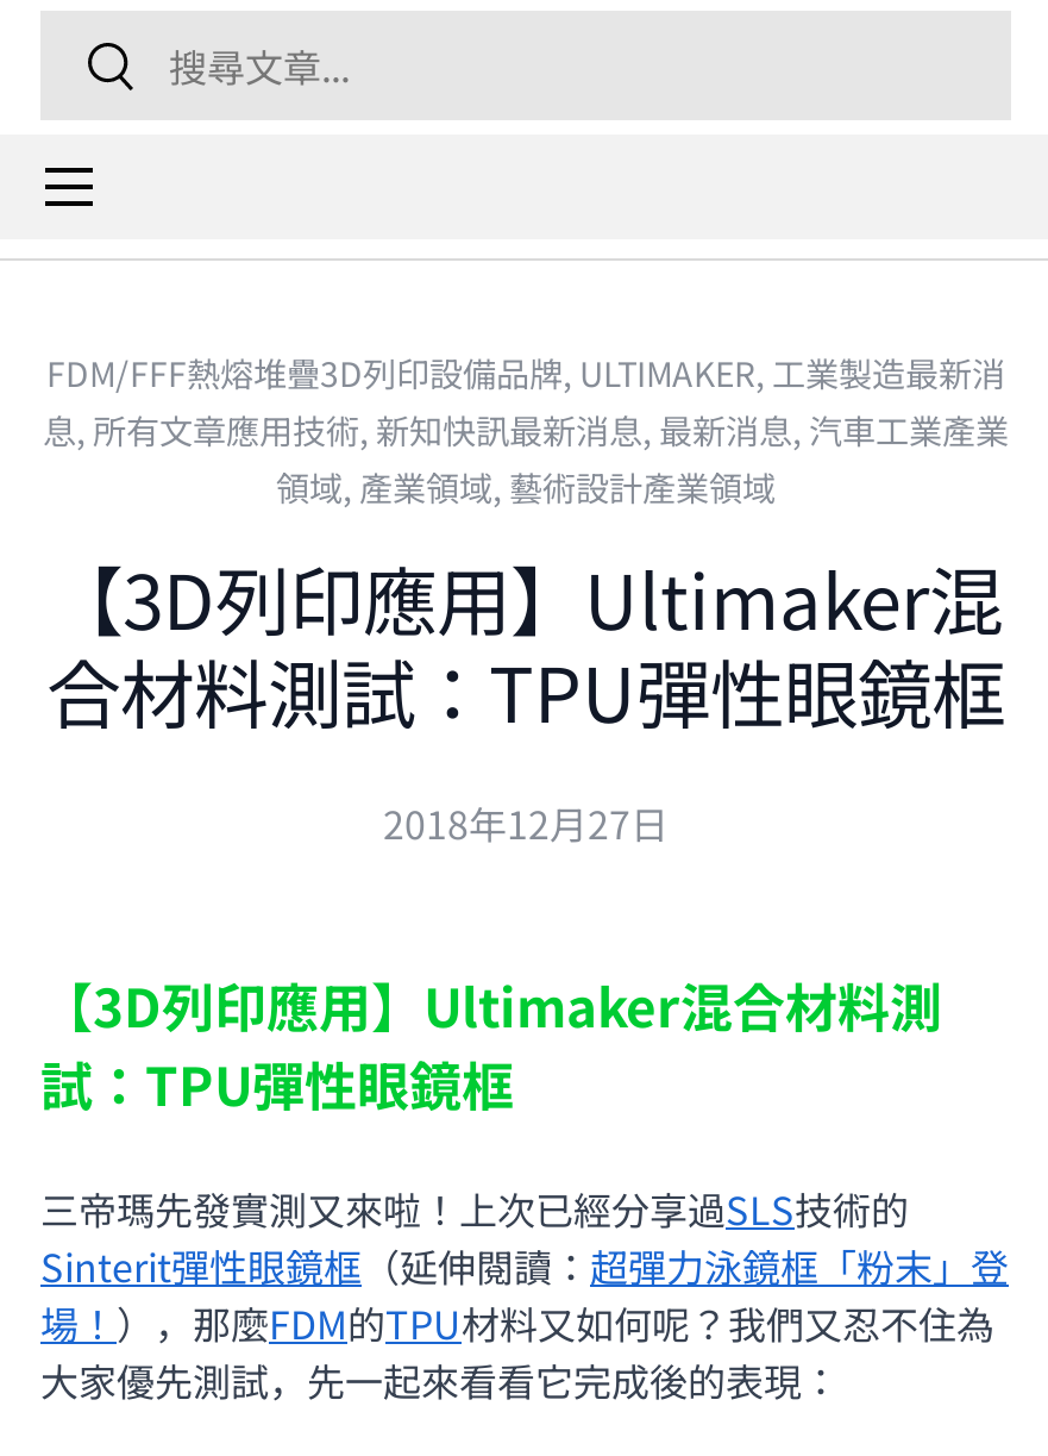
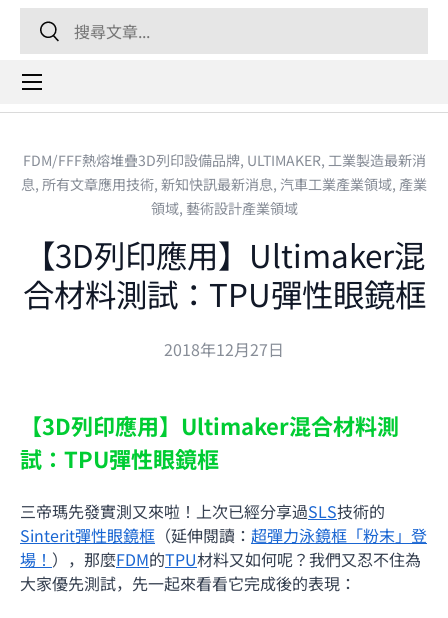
[43,405,1009,510] 息,所有文章應用技術,新知快訊最新消息,最新消息,汽車工業產業 | 領域,產業領域,藝術設計產業領域 -> [21,174,427,218] 息,所有文章應用技術,新知快訊最新消息,汽車工業產業領域,產業 | 領域,藝術設計產業領域

